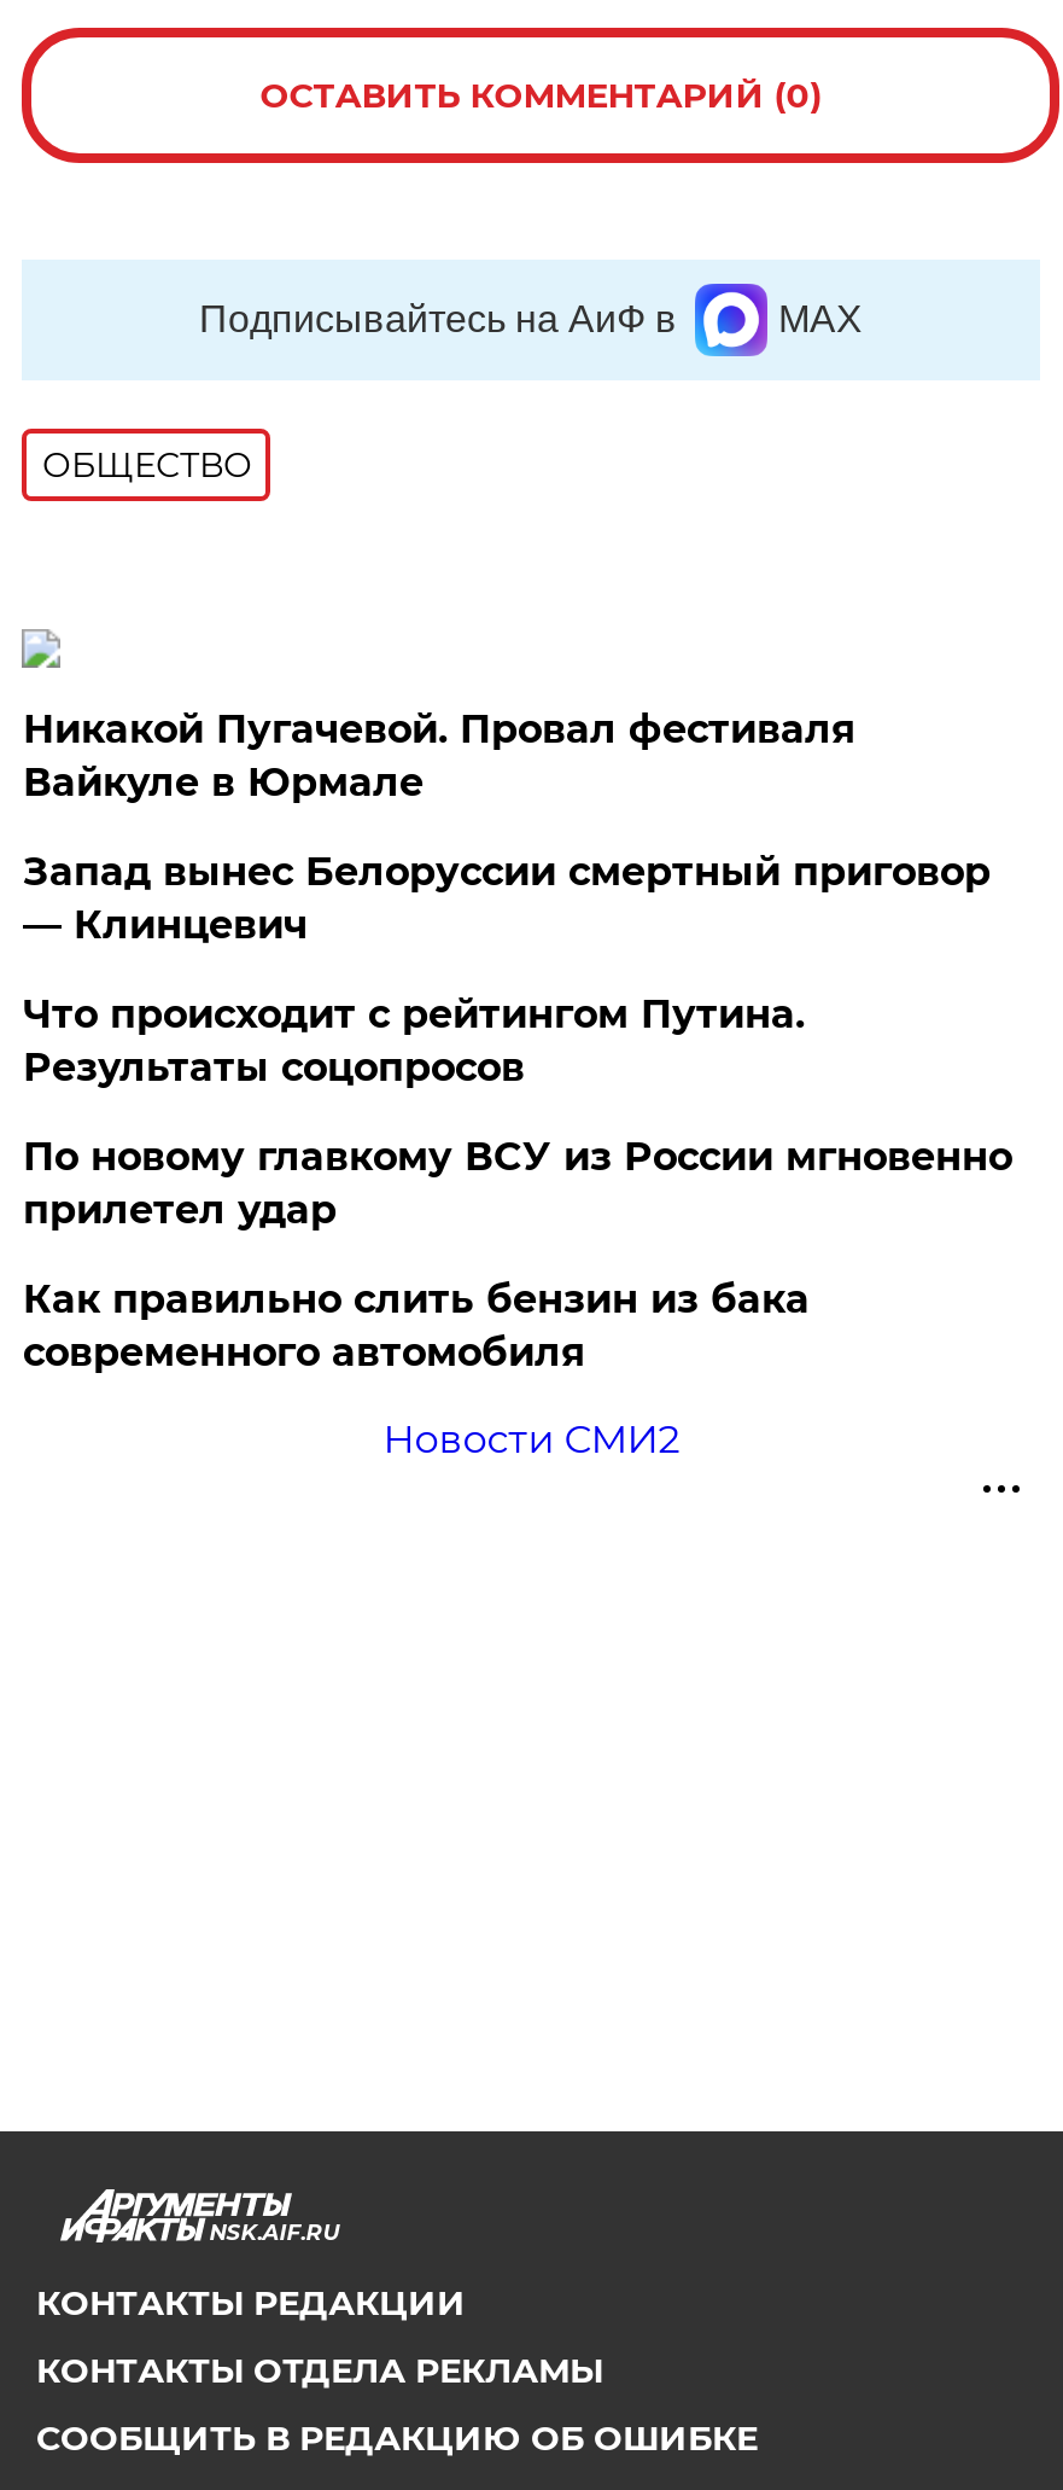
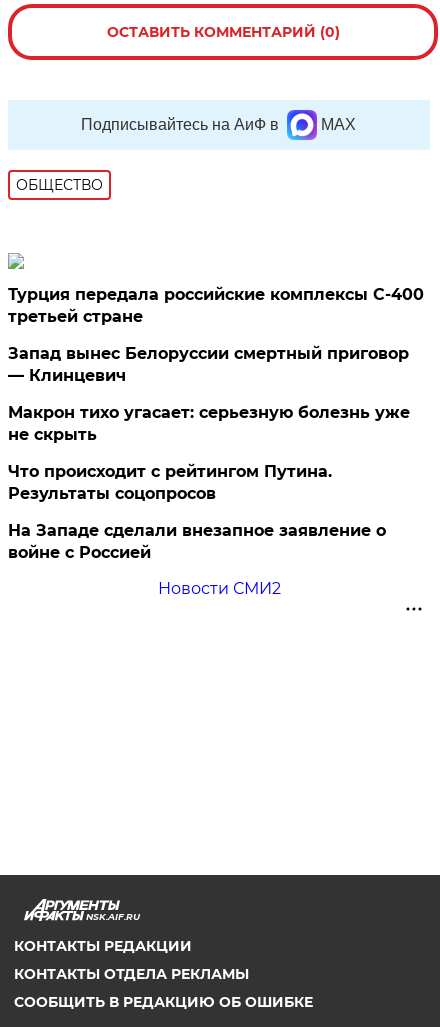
[23,706,855,805] Никакой Пугачевой. Провал фестиваля | Вайкуле в Юрмале -> [8,285,424,326] Турция передала российские комплексы С-400 | третьей стране
none -> [8,403,410,444] Макрон тихо угасает: серьезную болезнь уже | не скрыть
moved [23,991,805,1090] -> [8,462,332,503]: Что происходит с рейтингом Путина. | Результаты соцопросов
[23,1134,1012,1375] По новому главкому ВСУ из России мгновенно | прилетел удар | Как правильно слить бензин из бака | современного автомобиля -> [8,521,386,562] На Западе сделали внезапное заявление о | войне с Россией

